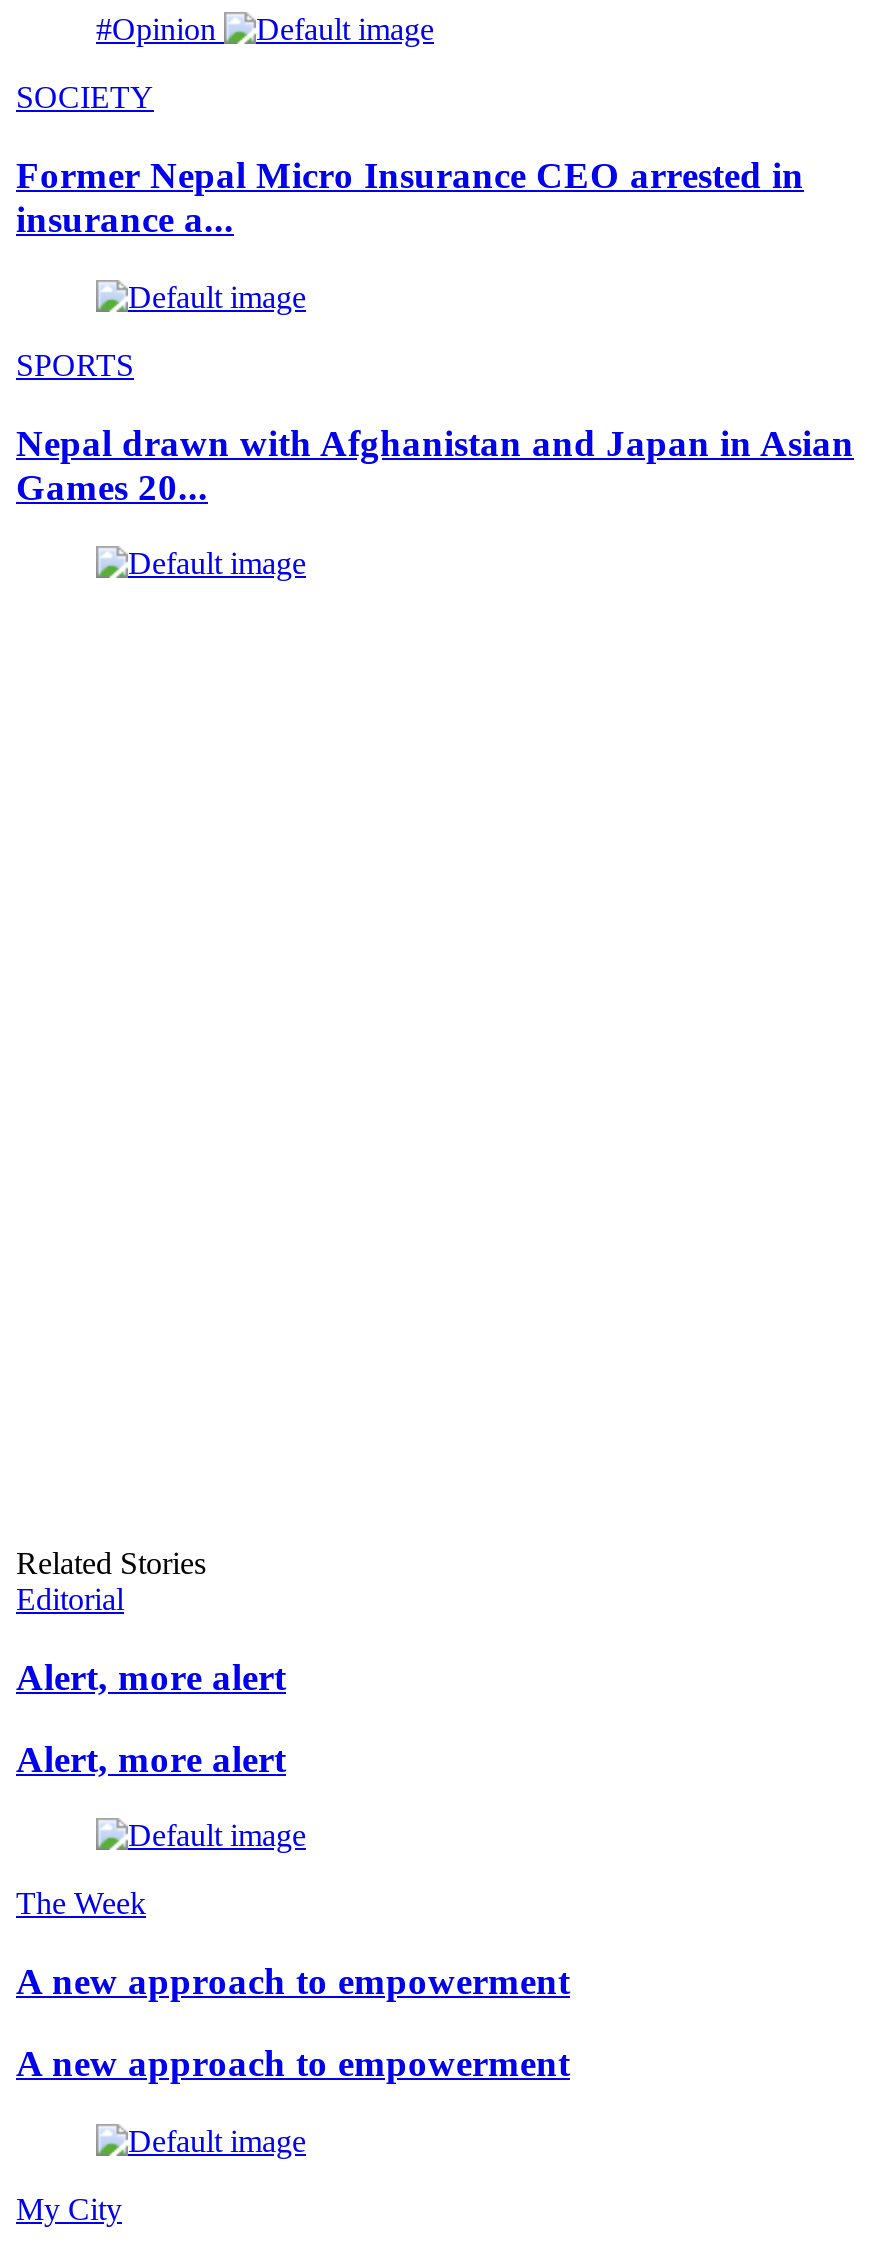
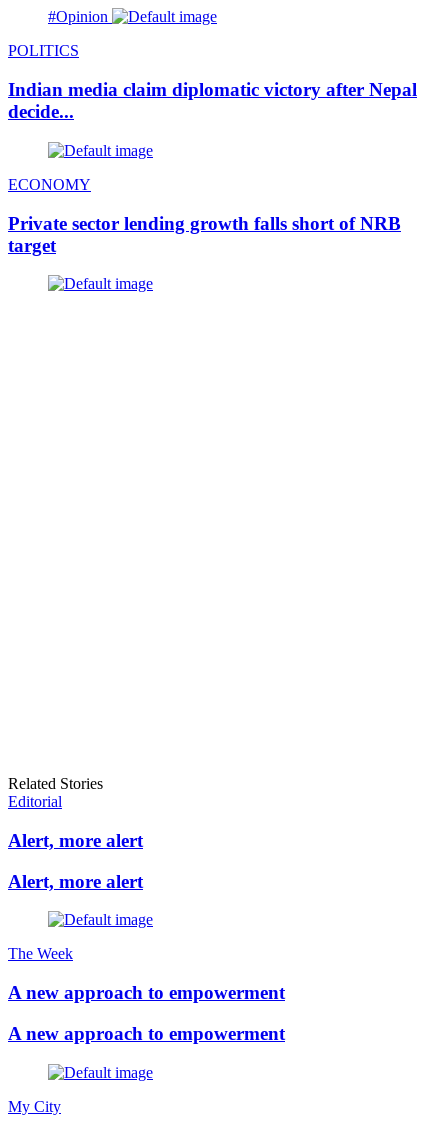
[16,81,154,115] SOCIETY -> [8,42,79,59] POLITICS
[16,154,804,240] Former Nepal Micro Insurance CEO arrested in | insurance a... -> [8,79,417,122] Indian media claim diplomatic victory after Nepal | decide...
[16,348,134,382] SPORTS -> [8,176,91,193] ECONOMY
[16,421,854,507] Nepal drawn with Afghanistan and Japan in Asian | Games 20... -> [8,213,401,256] Private sector lending growth falls short of NRB | target

